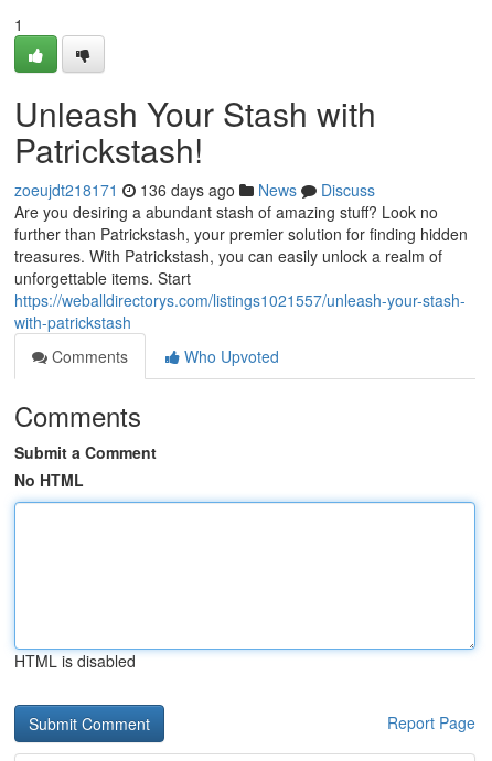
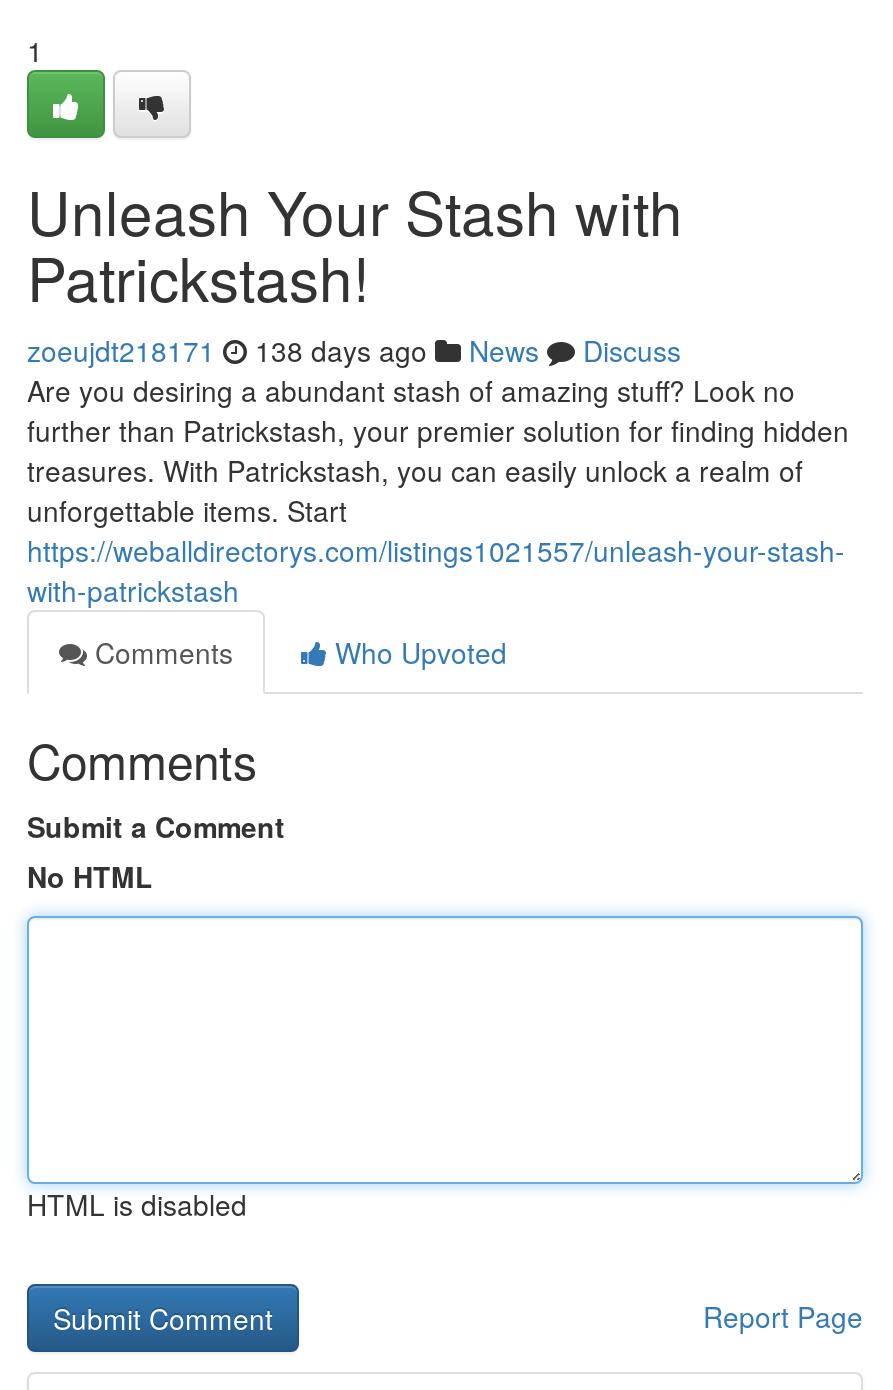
[14,179,375,201] zoeujdt218171 136 days ago News Discuss -> [27,330,681,370] zoeujdt218171 138 days ago News Discuss

